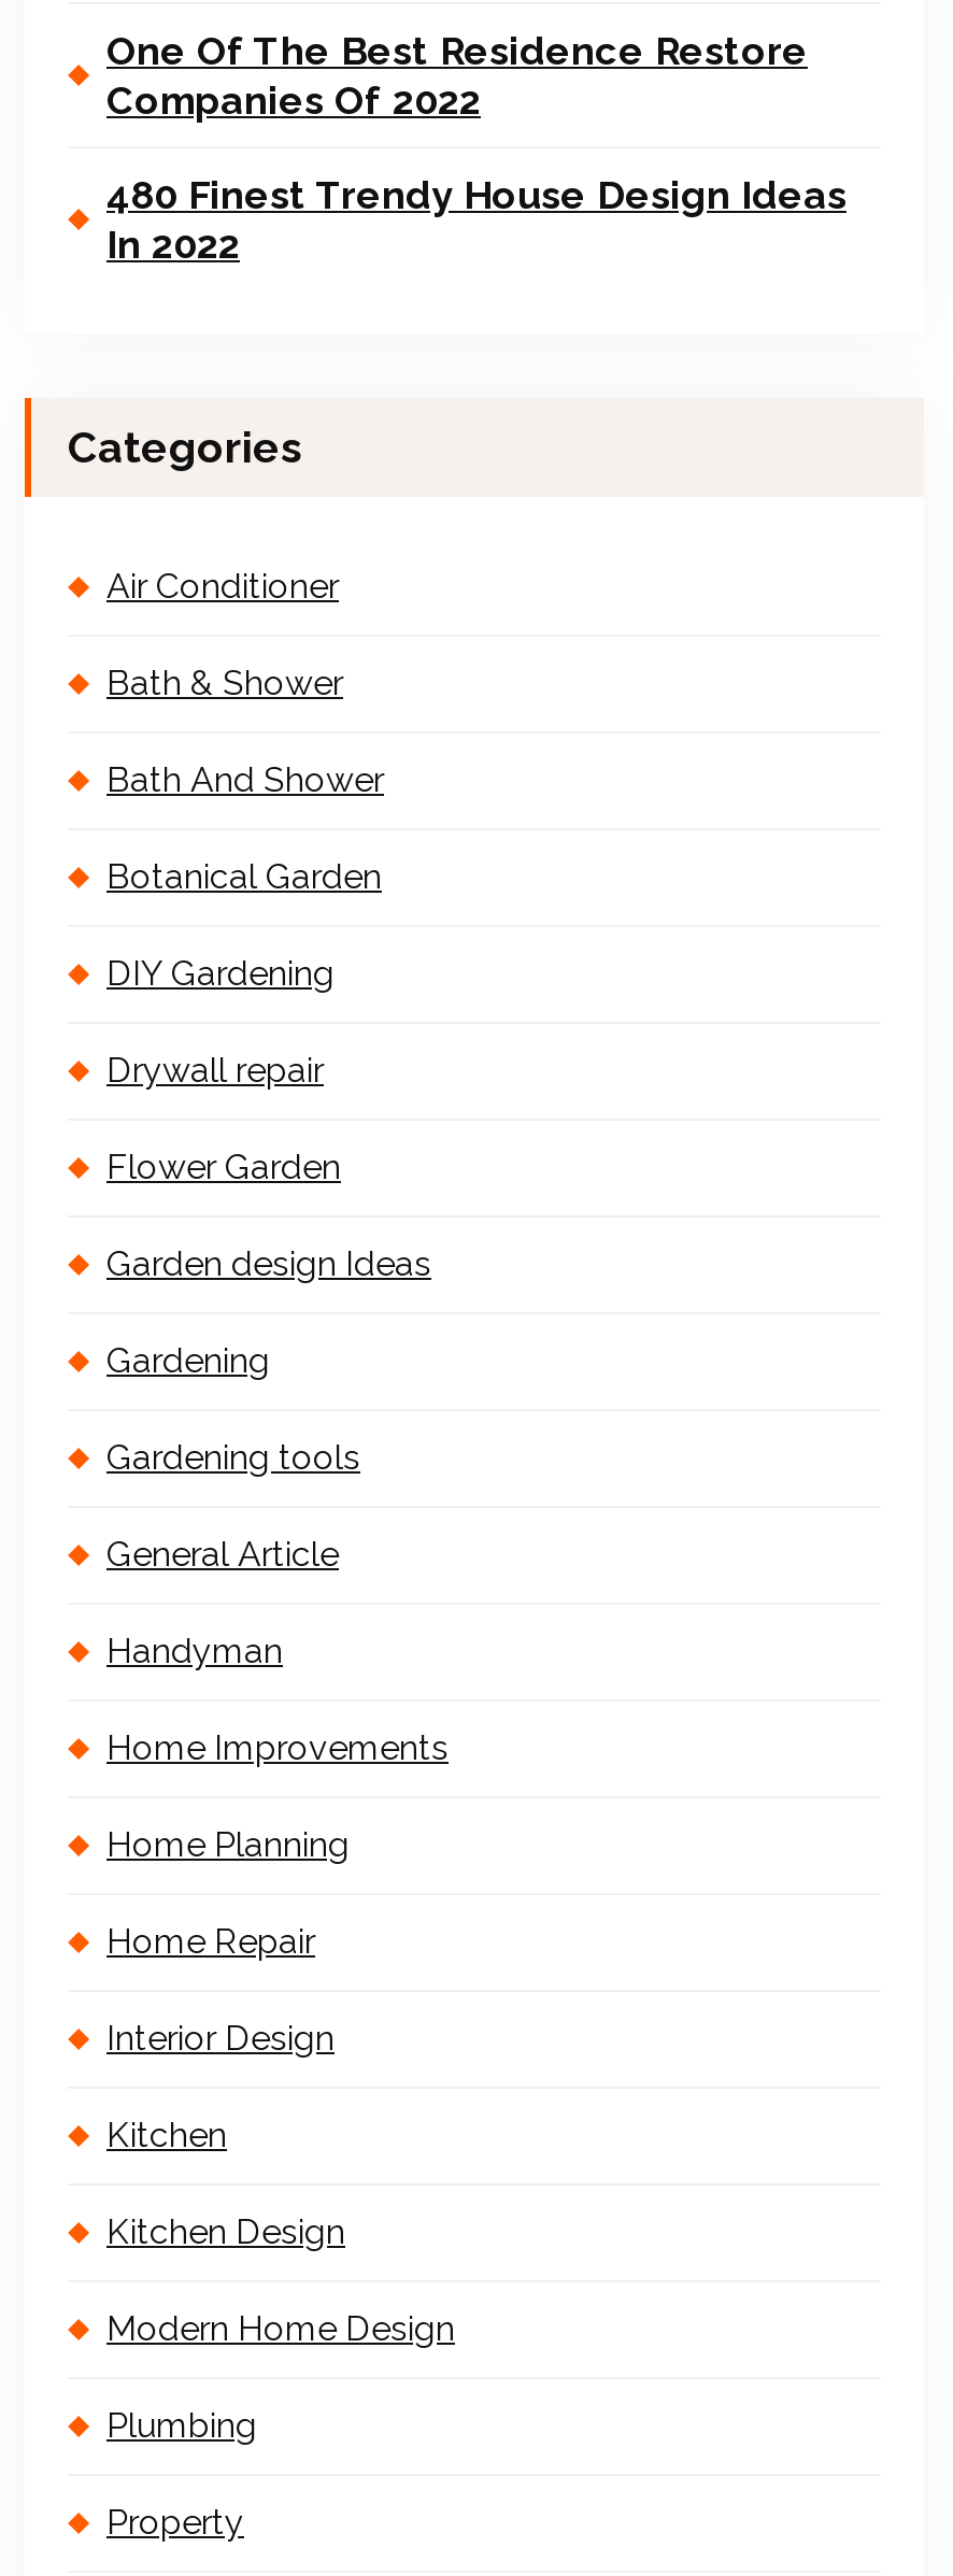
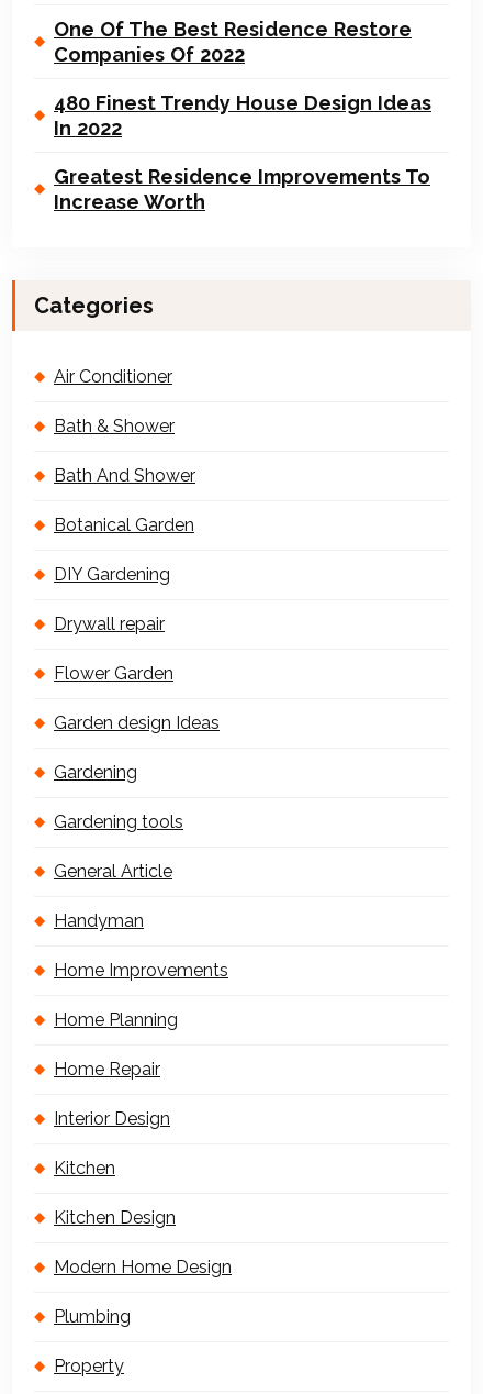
none -> [54,165,430,213] Greatest Residence Improvements To | Increase Worth

